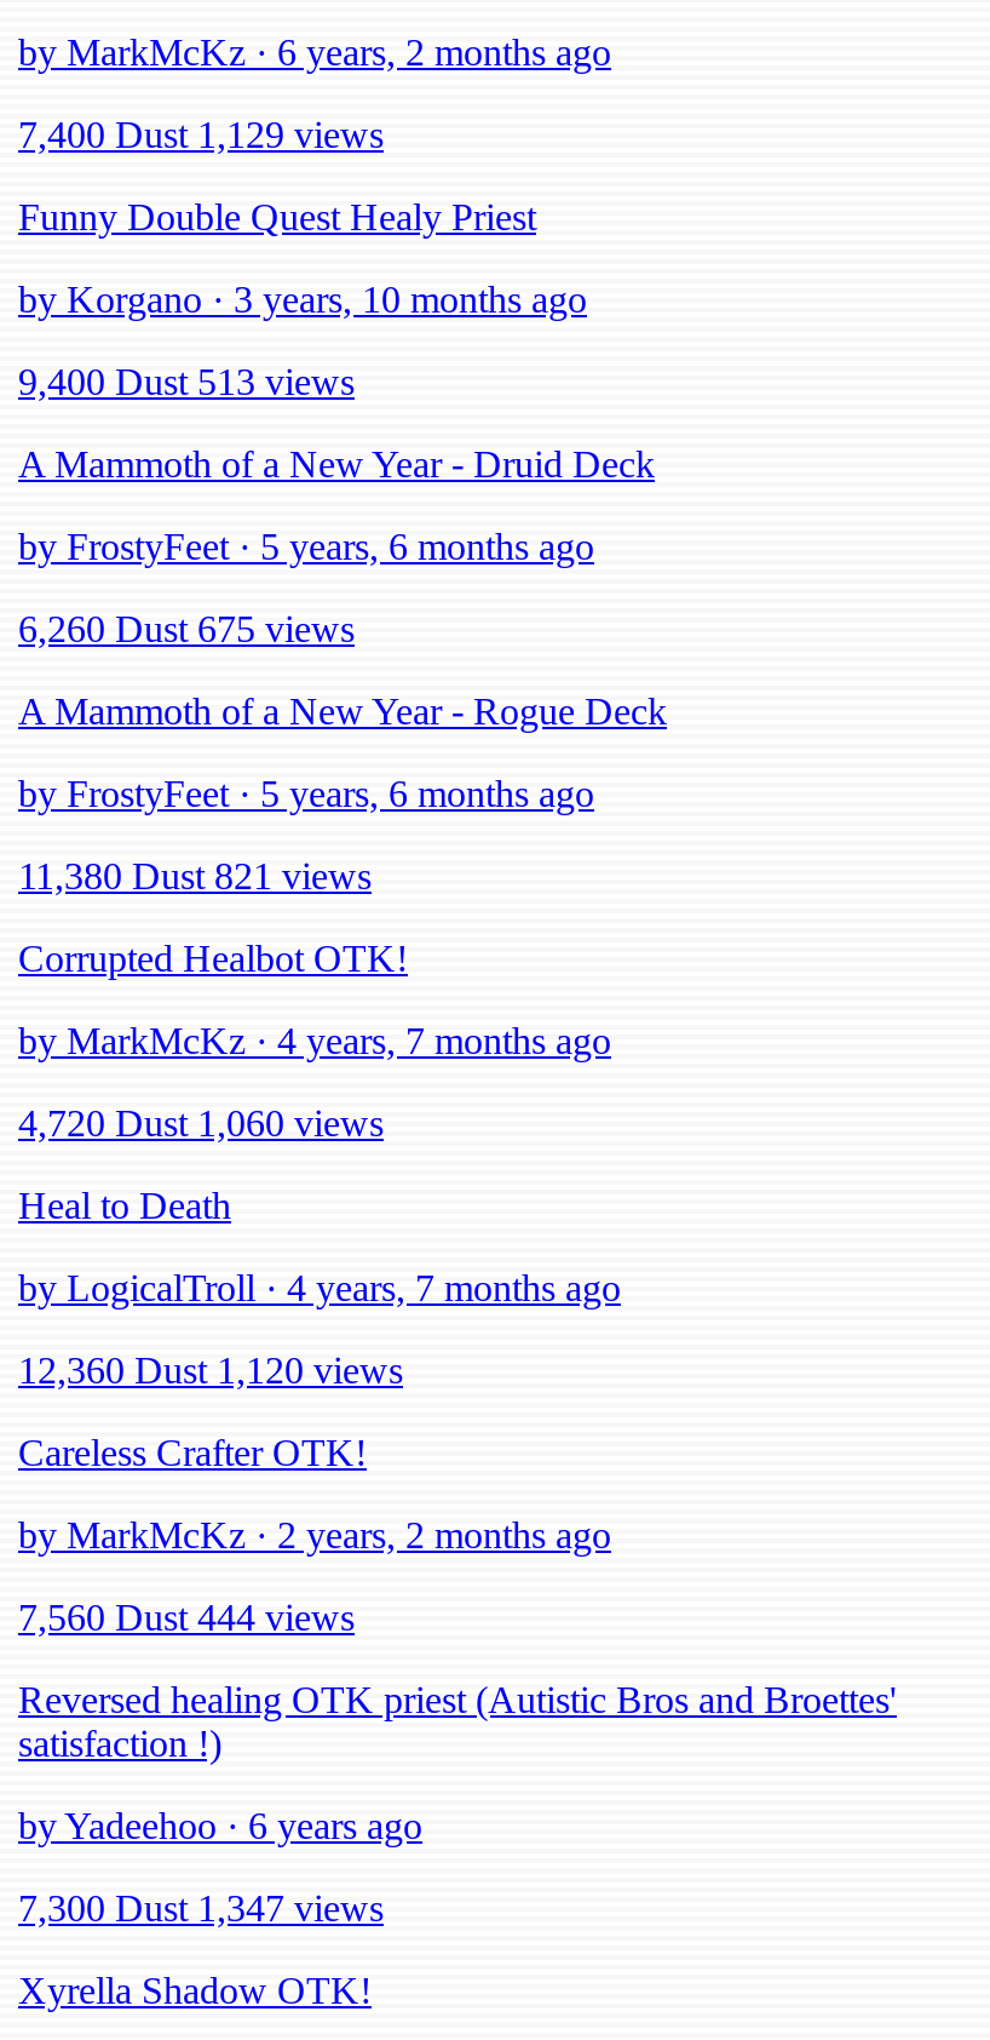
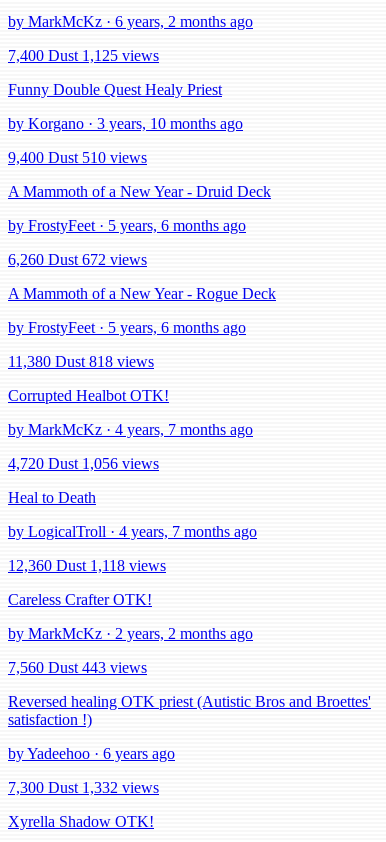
[18,113,384,154] 7,400 Dust 1,129 views -> [8,46,159,63] 7,400 Dust 1,125 views
[18,360,355,401] 9,400 Dust 513 views -> [8,148,147,165] 9,400 Dust 510 views
[18,607,355,648] 6,260 Dust 675 views -> [8,250,147,267] 6,260 Dust 672 views
[18,854,372,895] 11,380 Dust 821 views -> [8,352,154,369] 11,380 Dust 818 views
[18,1101,384,1142] 4,720 Dust 1,060 views -> [8,454,159,471] 4,720 Dust 1,056 views
[18,1348,403,1389] 12,360 Dust 1,120 views -> [8,556,166,573] 12,360 Dust 1,118 views
[18,1595,355,1637] 7,560 Dust 444 views -> [8,658,147,675] 7,560 Dust 443 views
[18,1886,384,1927] 7,300 Dust 1,347 views -> [8,778,159,795] 7,300 Dust 1,332 views

